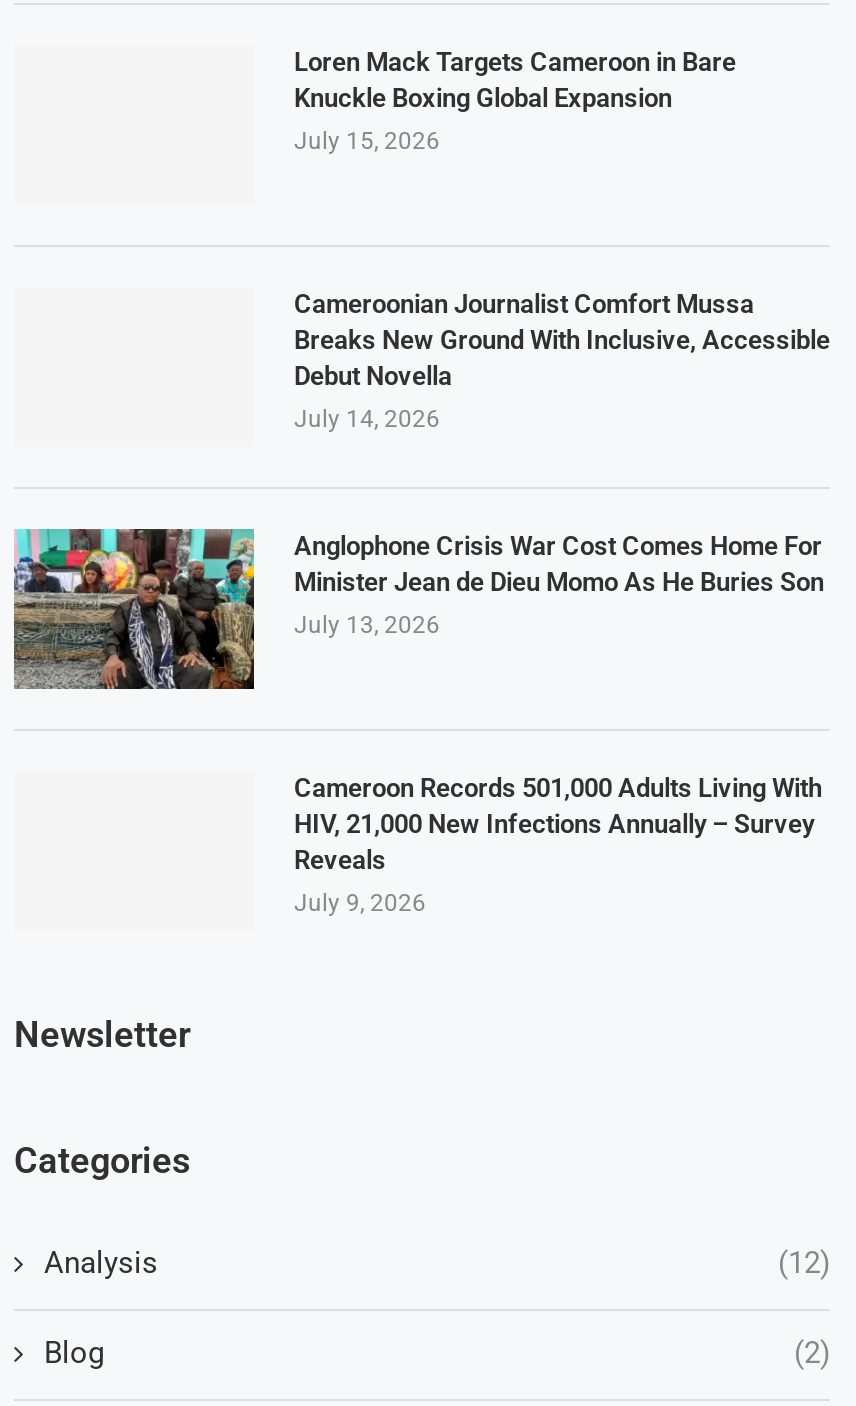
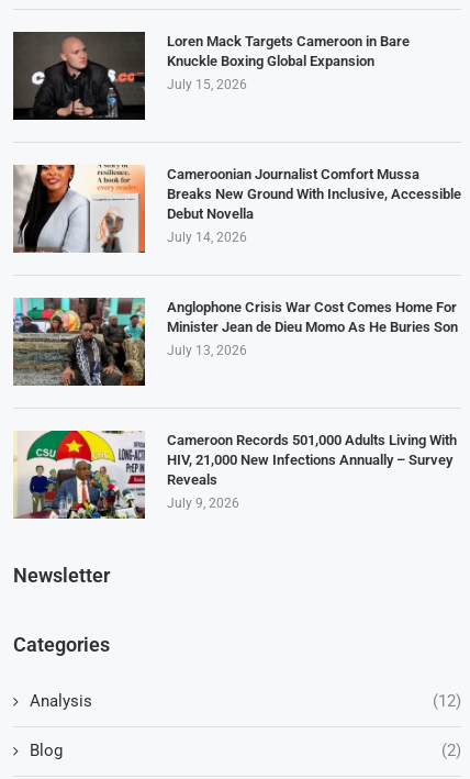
none -> [12,31,146,121] [image]
none -> [12,164,146,254] [image]
none -> [13,430,146,520] [image]

